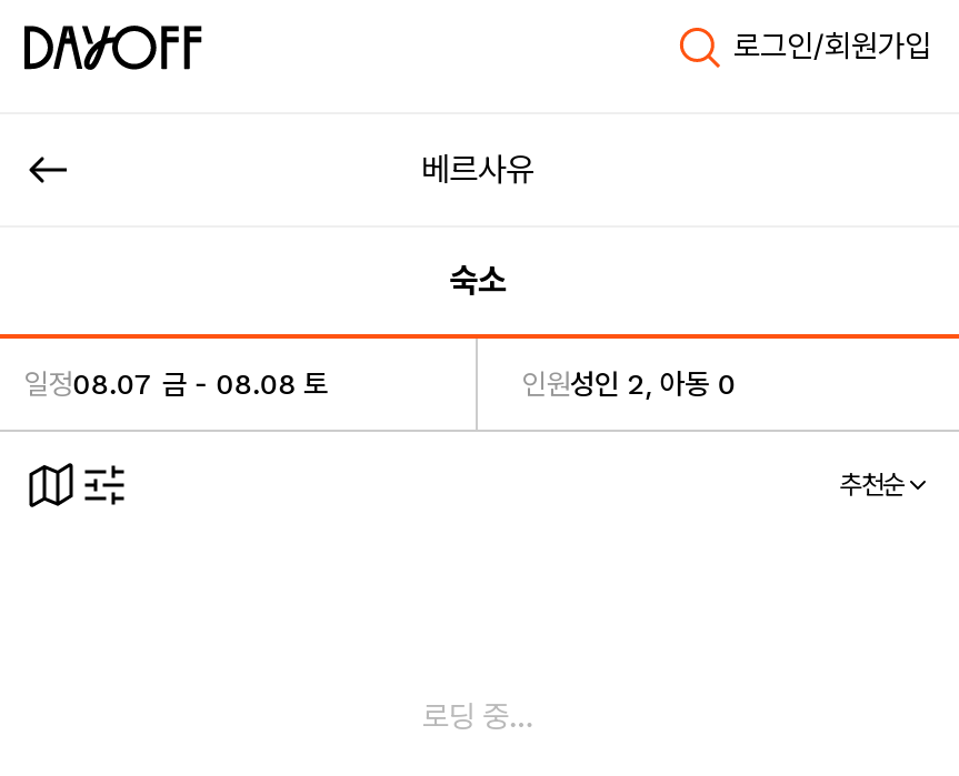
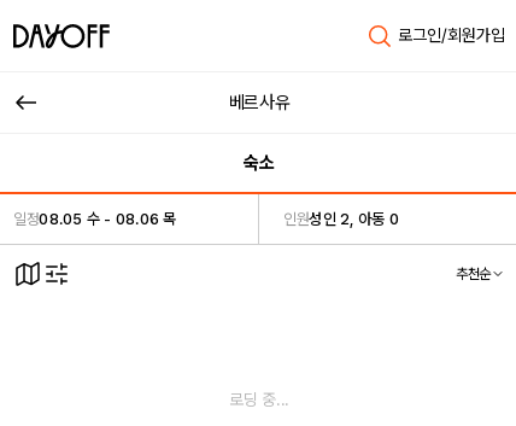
[24,367,328,401] 일정08.07 금 - 08.08 토 -> [13,210,177,228] 일정08.05 수 - 08.06 목

